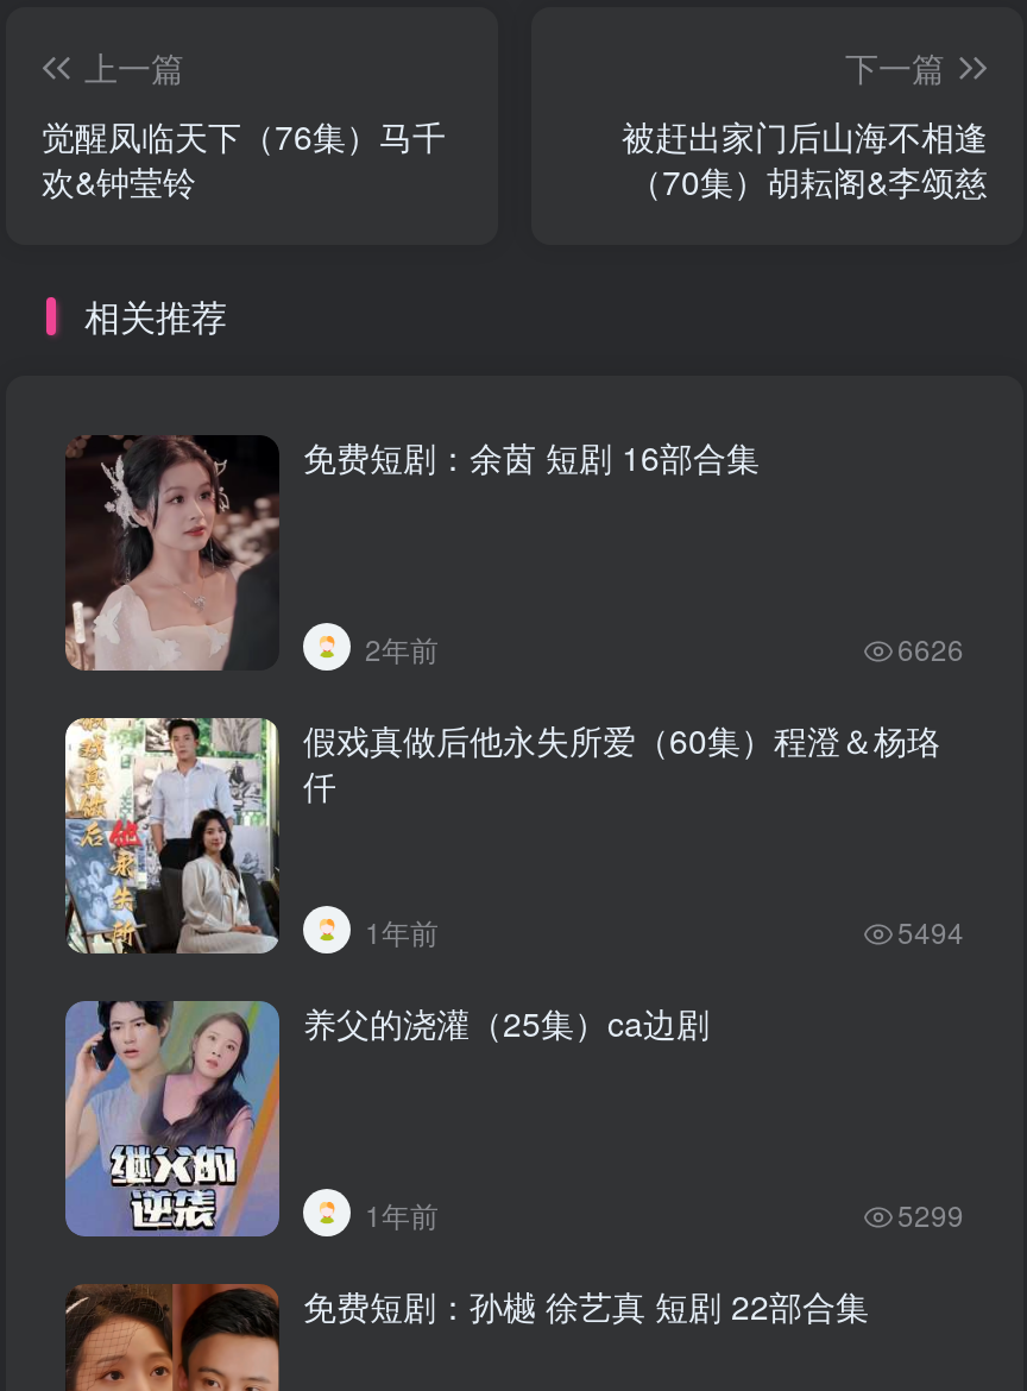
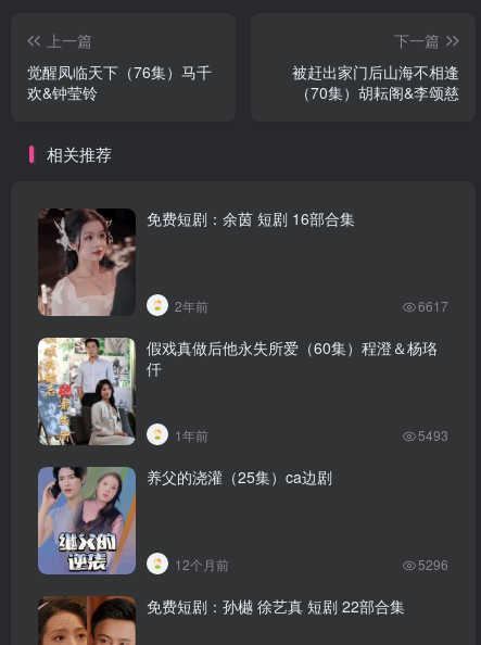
[897,628,964,668] 6626 -> [418,296,448,315] 6617
[897,911,964,951] 5494 -> [418,426,448,444] 5493
[365,1194,964,1234] 1年前 | 5299 -> [175,555,448,573] 12个月前 | 5296

